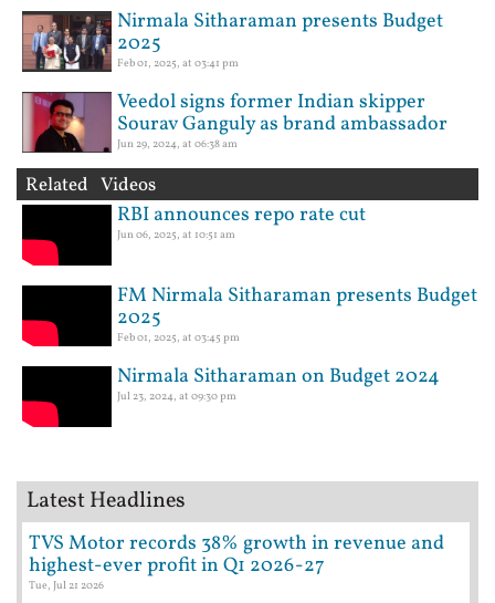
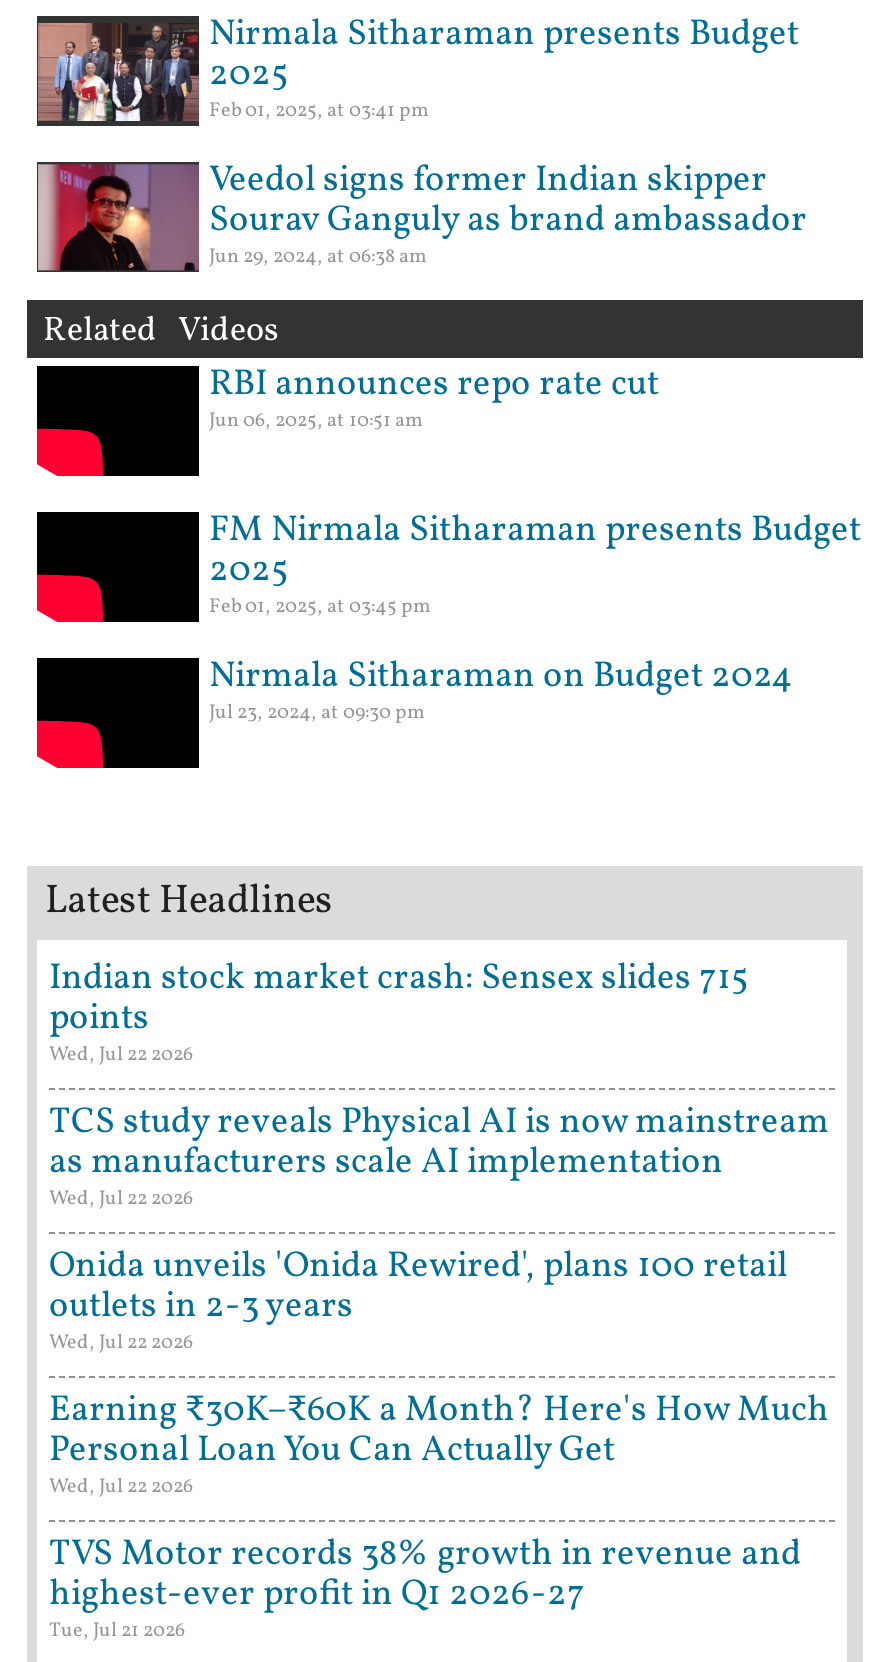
none -> [49,955,829,1501] Indian stock market crash: Sensex slides 715 | points | Wed, Jul 22 2026 | TCS study reveals Physical AI is now mainstream | as manufacturers scale AI implementation | Wed, Jul 22 2026 | Onida unveils 'Onida Rewired', plans 100 retail | outlets in 2-3 years | Wed, Jul 22 2026 | Earning ₹30K–₹60K a Month? Here's How Much | Personal Loan You Can Actually Get | Wed, Jul 22 2026

